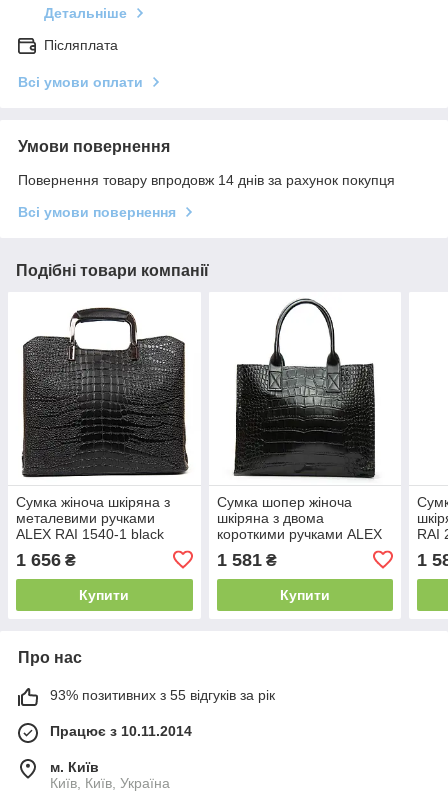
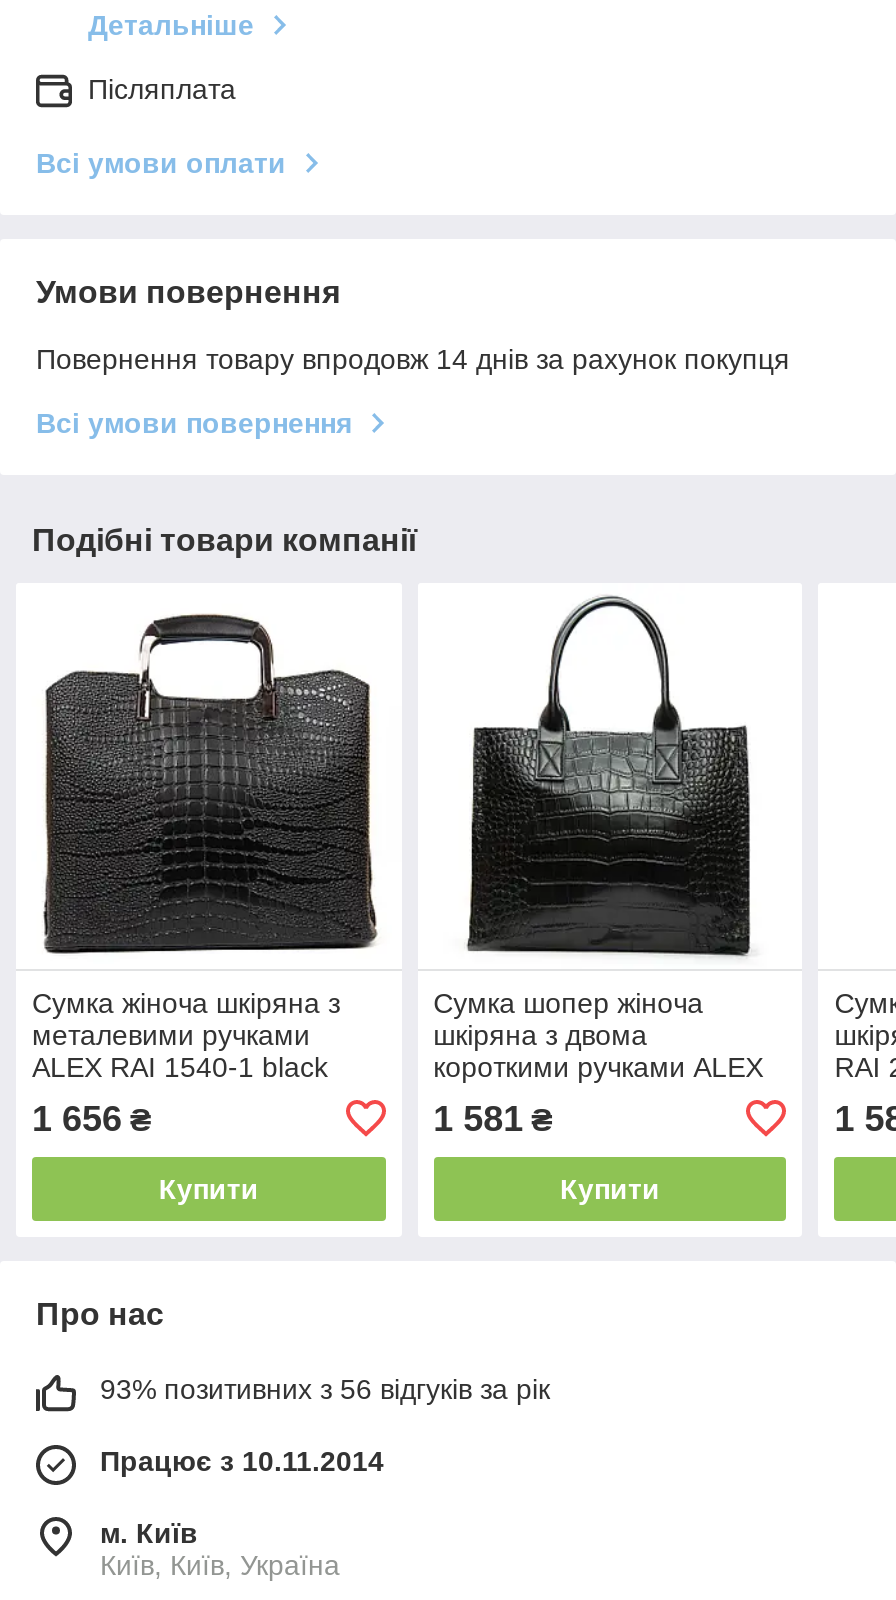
[50,687,275,703] 93% позитивних з 55 відгуків за рік -> [100,1373,550,1405] 93% позитивних з 56 відгуків за рік

